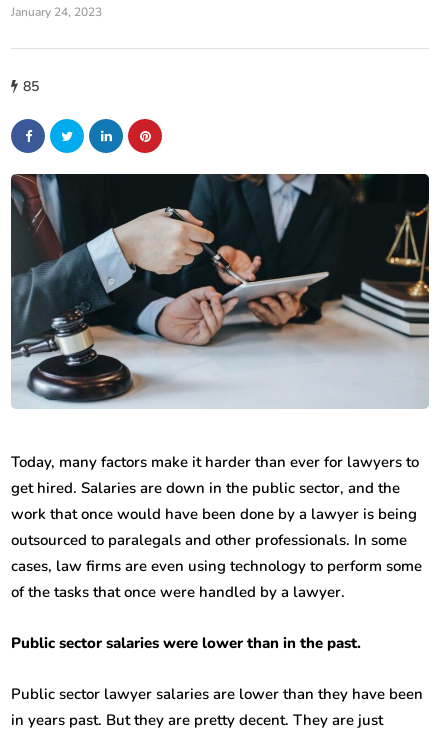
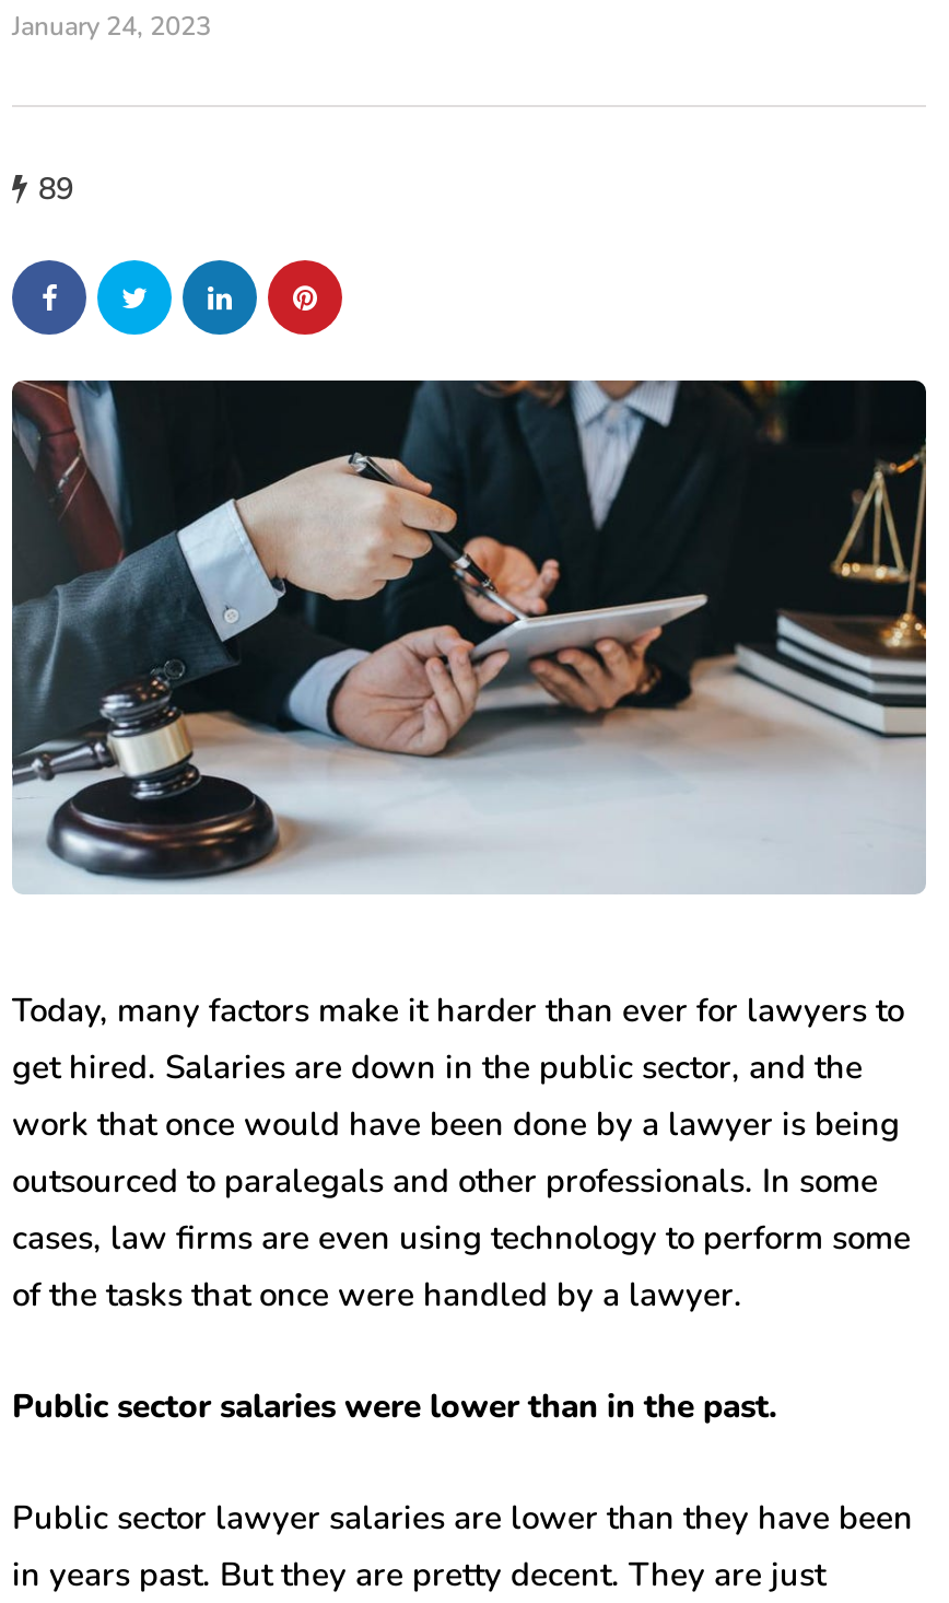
[23,77,39,96] 85 -> [38,168,73,209] 89

